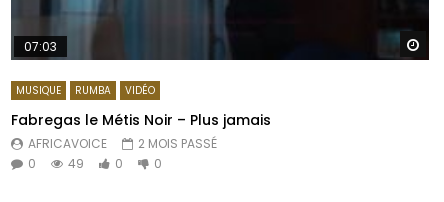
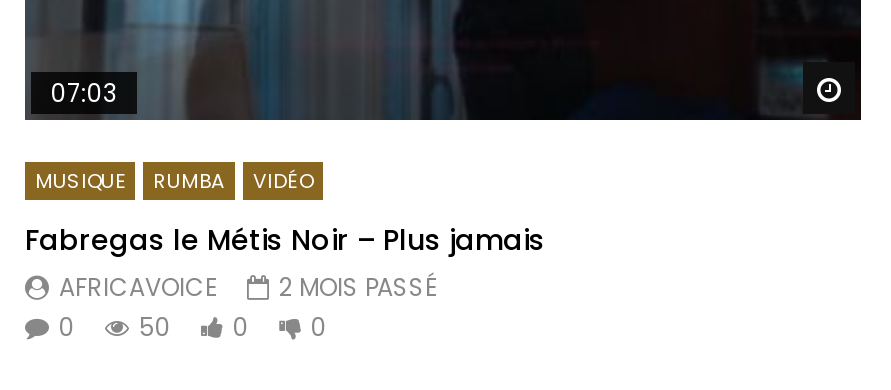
[28,155,162,172] 0 49 0 0 -> [59,310,327,344] 0 50 0 0

